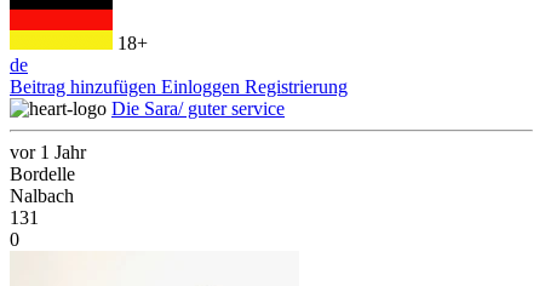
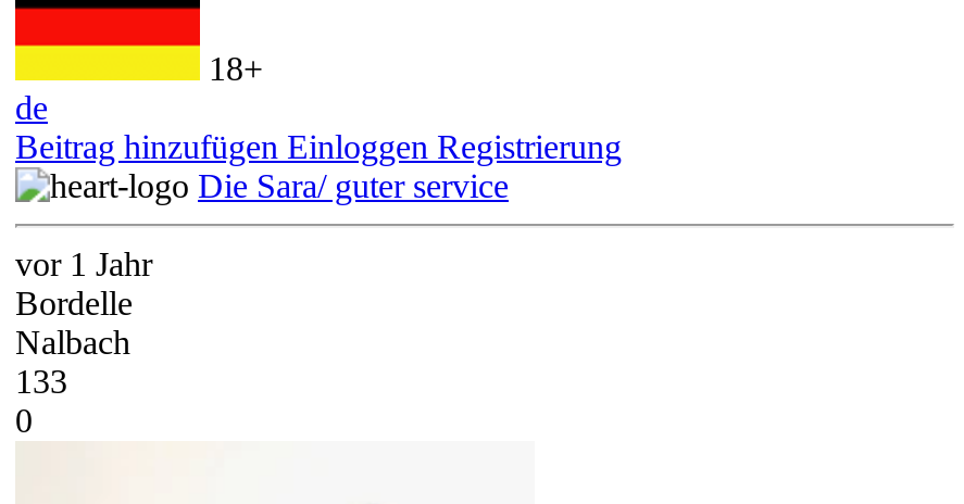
[10,207,39,228] 131 -> [15,363,67,400] 133

